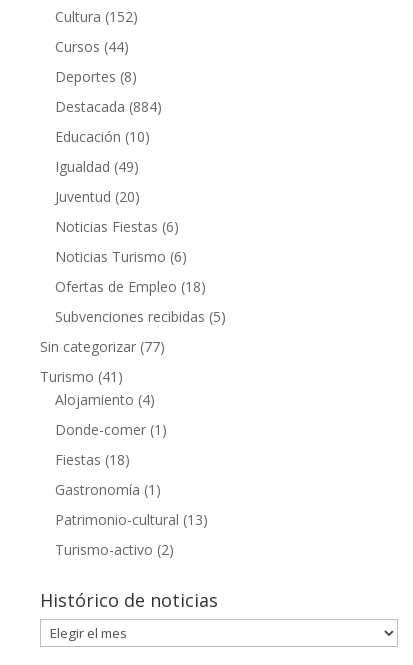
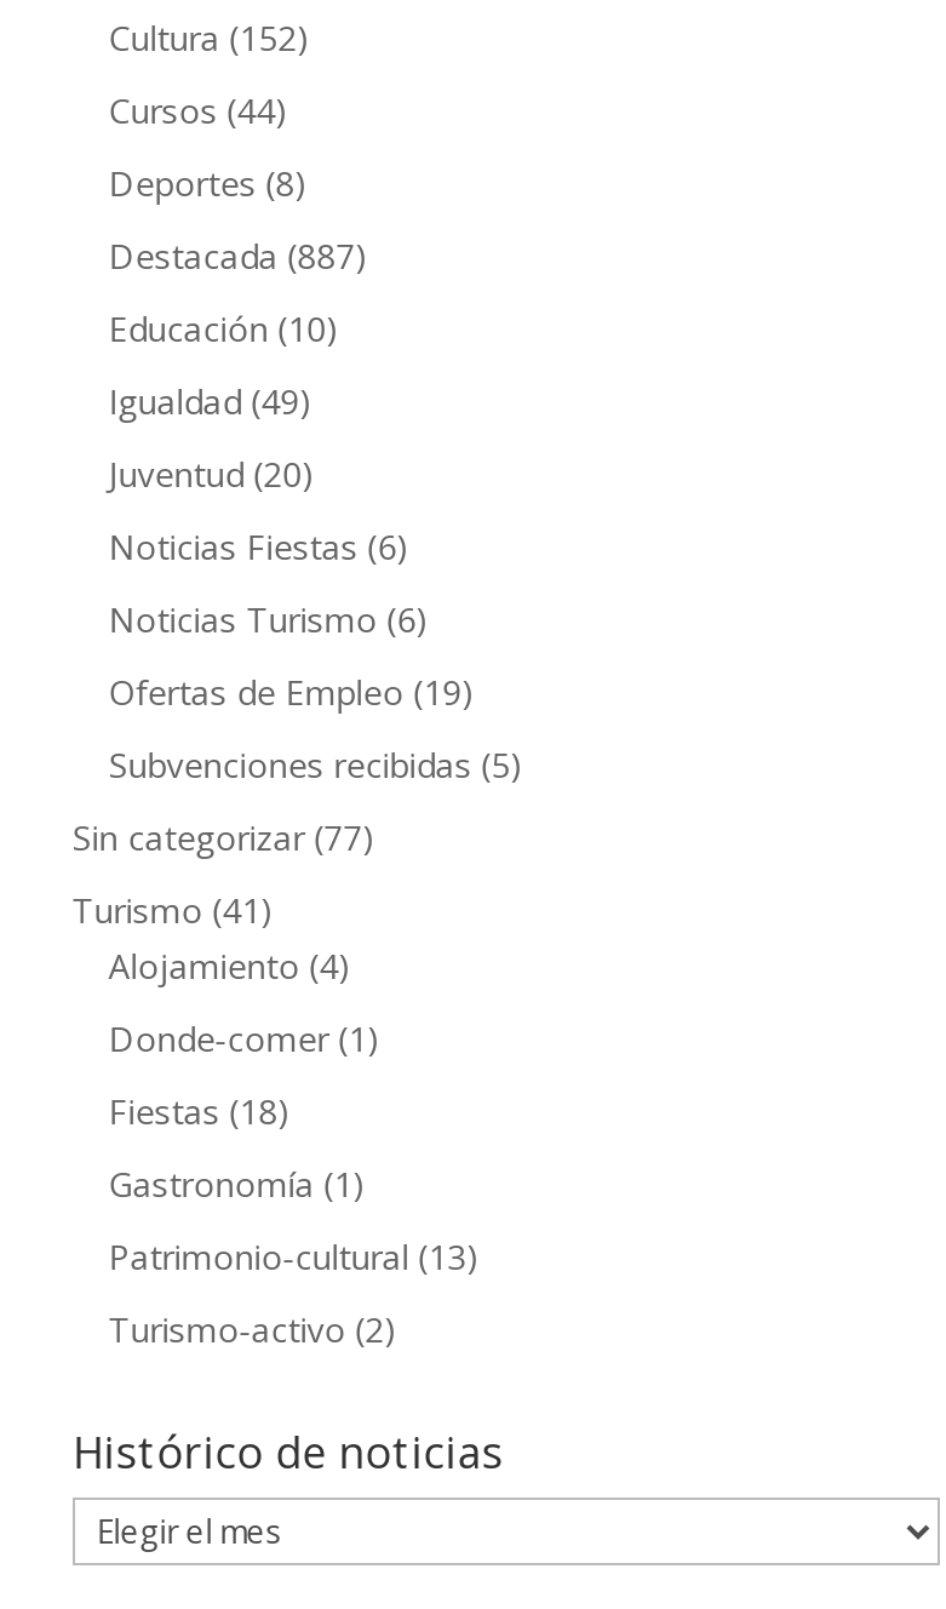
[55,97,162,116] Destacada (884) -> [109,234,368,280] Destacada (887)
[55,277,206,296] Ofertas de Empleo (18) -> [109,670,474,716] Ofertas de Empleo (19)

